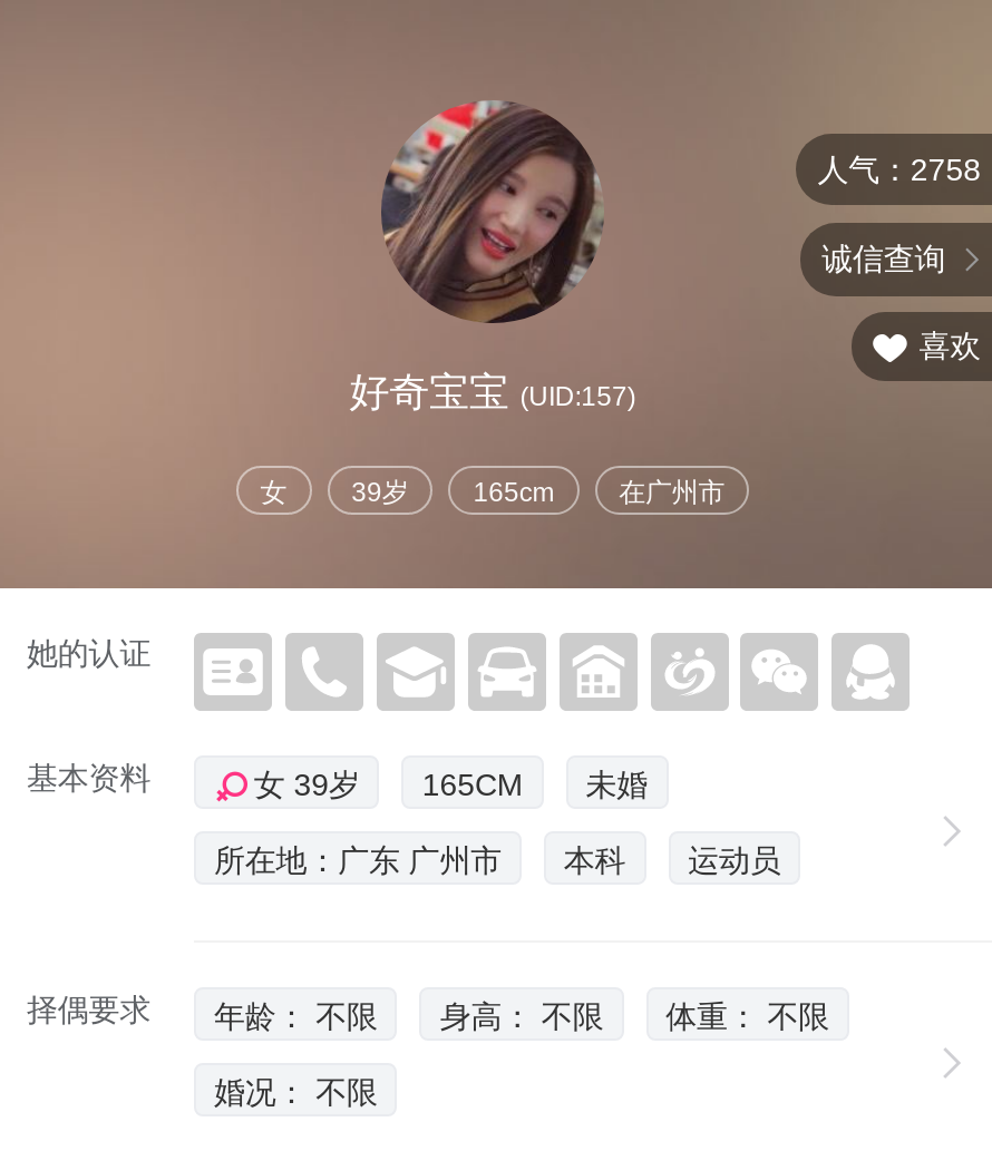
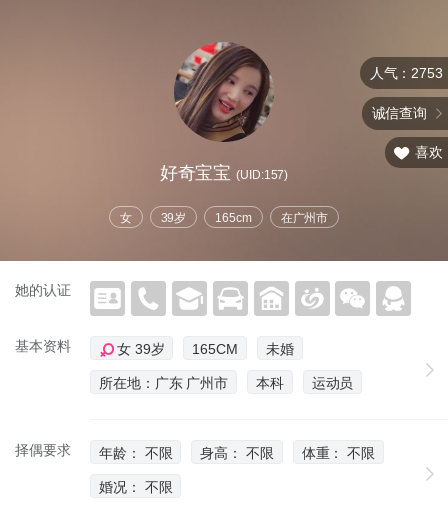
[817,152,981,187] 人气：2758 -> [370,65,443,81] 人气：2753

